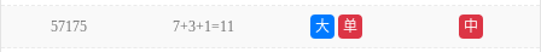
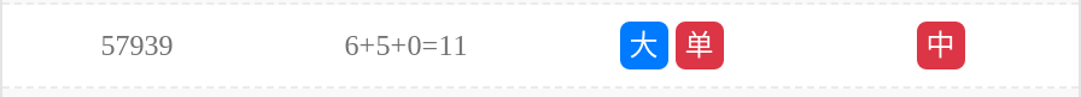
[50,18,234,35] 57175 | 7+3+1=11 -> [101,29,468,62] 57939 | 6+5+0=11

